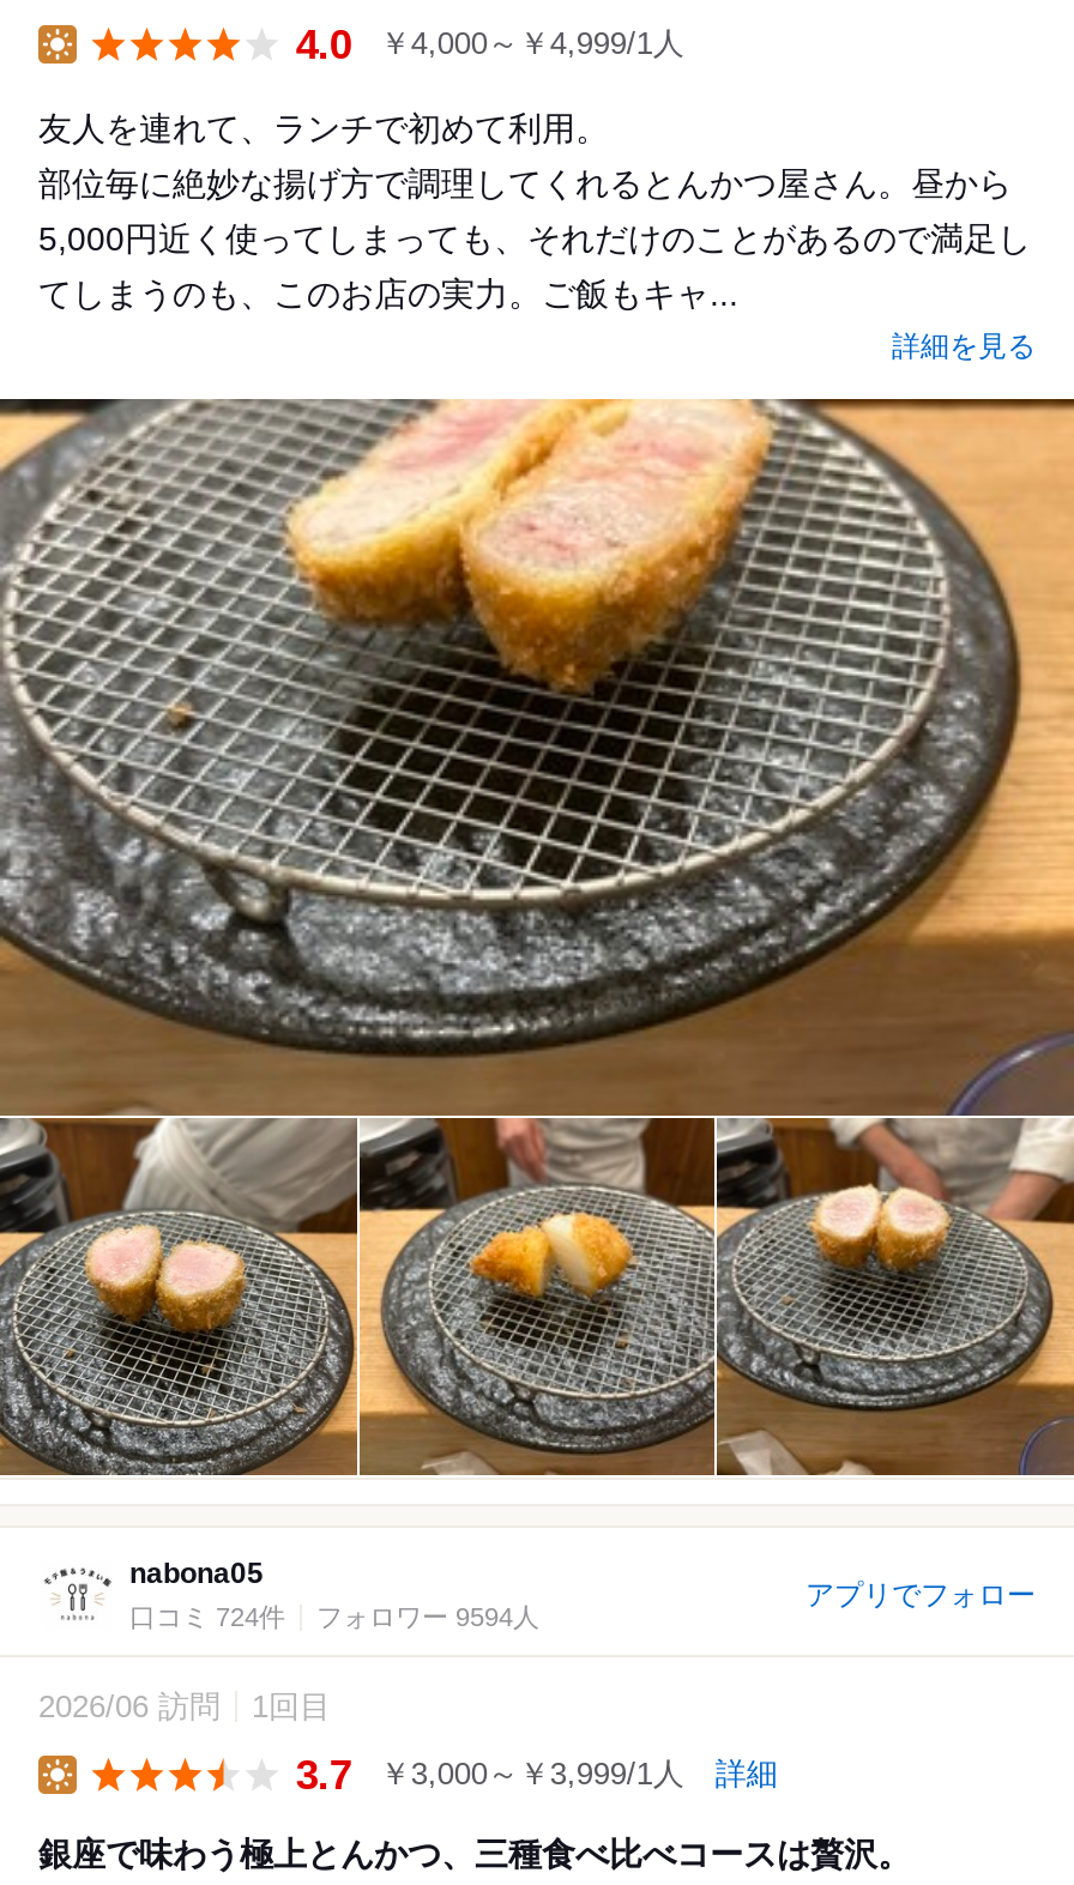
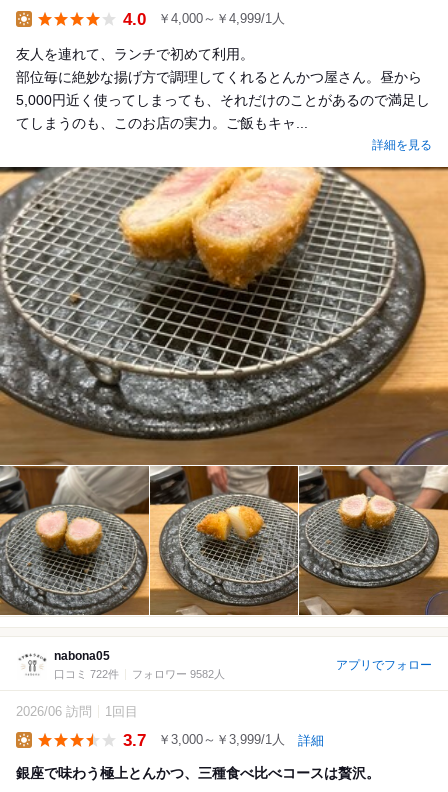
[129,1601,285,1630] 口コミ 724件 -> [54,668,119,680] 口コミ 722件
[316,1601,539,1630] フォロワー 9594人 -> [132,668,225,680] フォロワー 9582人

